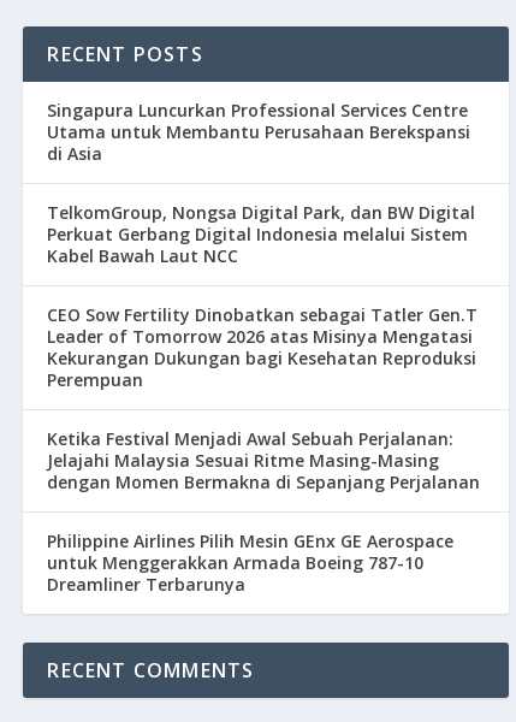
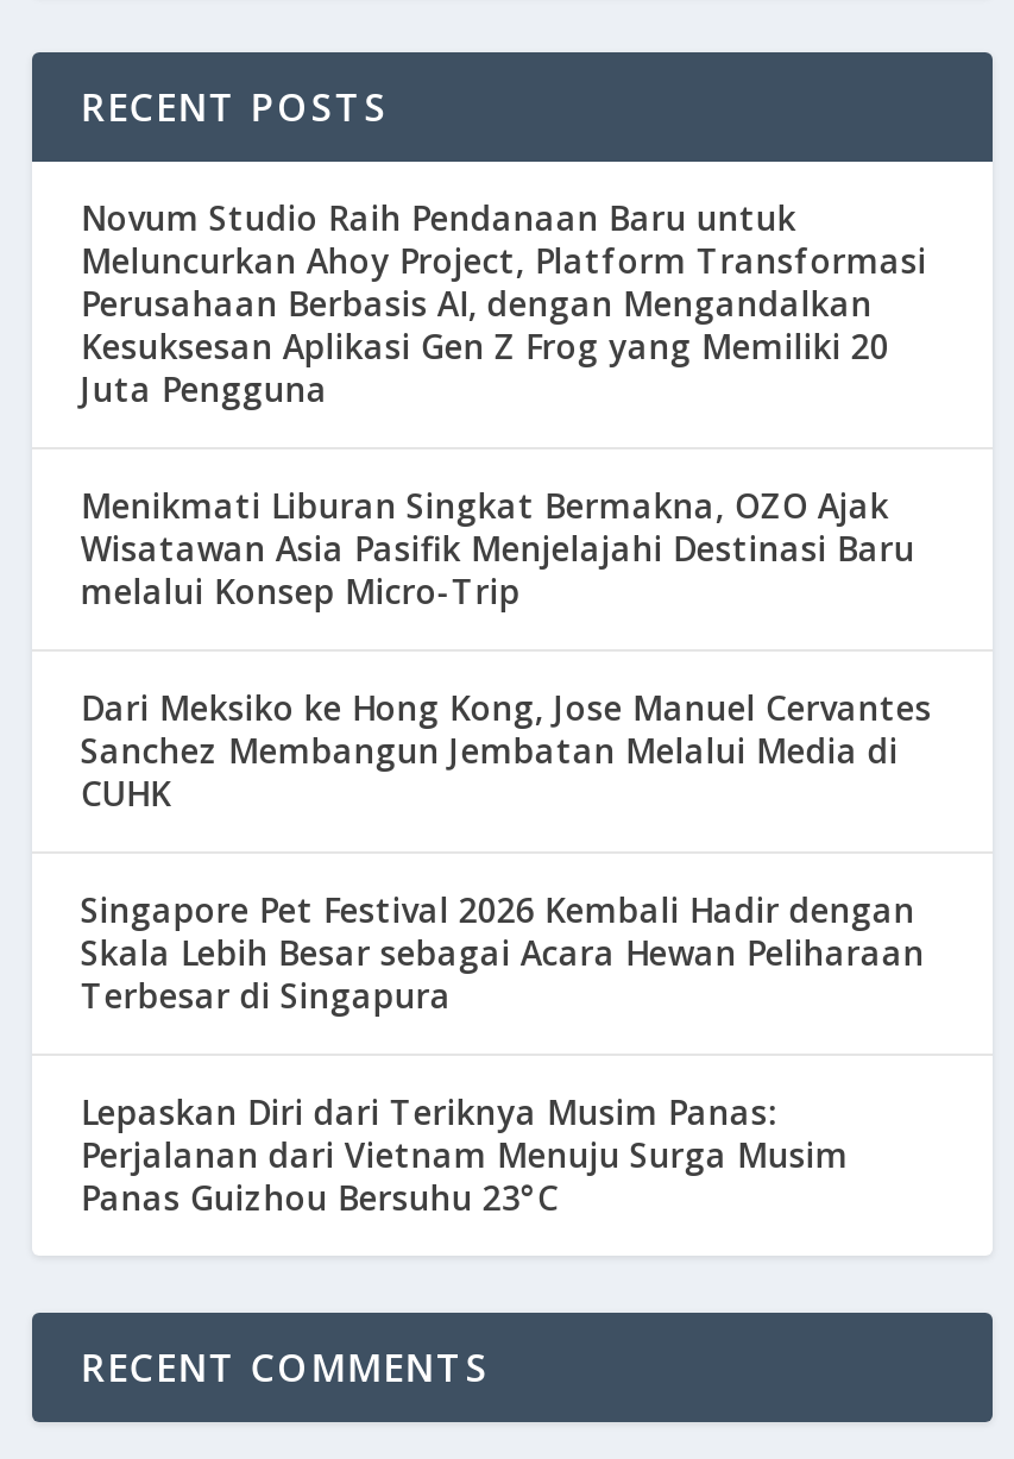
[47,98,471,165] Singapura Luncurkan Professional Services Centre | Utama untuk Membantu Perusahaan Berekspansi | di Asia -> [81,195,927,411] Novum Studio Raih Pendanaan Baru untuk | Meluncurkan Ahoy Project, Platform Transformasi | Perusahaan Berbasis AI, dengan Mengandalkan | Kesuksesan Aplikasi Gen Z Frog yang Memiliki 20 | Juta Pengguna
[47,201,476,267] TelkomGroup, Nongsa Digital Park, dan BW Digital | Perkuat Gerbang Digital Indonesia melalui Sistem | Kabel Bawah Laut NCC -> [81,482,915,613] Menikmati Liburan Singkat Bermakna, OZO Ajak | Wisatawan Asia Pasifik Menjelajahi Destinasi Baru | melalui Konsep Micro-Trip
[47,303,478,391] CEO Sow Fertility Dinobatkan sebagai Tatler Gen.T | Leader of Tomorrow 2026 atas Misinya Mengatasi | Kekurangan Dukungan bagi Kesehatan Reproduksi | Perempuan -> [81,684,932,815] Dari Meksiko ke Hong Kong, Jose Manuel Cervantes | Sanchez Membangun Jembatan Melalui Media di | CUHK
[47,427,480,493] Ketika Festival Menjadi Awal Sebuah Perjalanan: | Jelajahi Malaysia Sesuai Ritme Masing-Masing | dengan Momen Bermakna di Sepanjang Perjalanan -> [81,887,925,1017] Singapore Pet Festival 2026 Kembali Hadir dengan | Skala Lebih Besar sebagai Acara Hewan Peliharaan | Terbesar di Singapura
[47,529,454,595] Philippine Airlines Pilih Mesin GEnx GE Aerospace | untuk Menggerakkan Armada Boeing 787-10 | Dreamliner Terbarunya -> [81,1089,849,1220] Lepaskan Diri dari Teriknya Musim Panas: | Perjalanan dari Vietnam Menuju Surga Musim | Panas Guizhou Bersuhu 23°C

